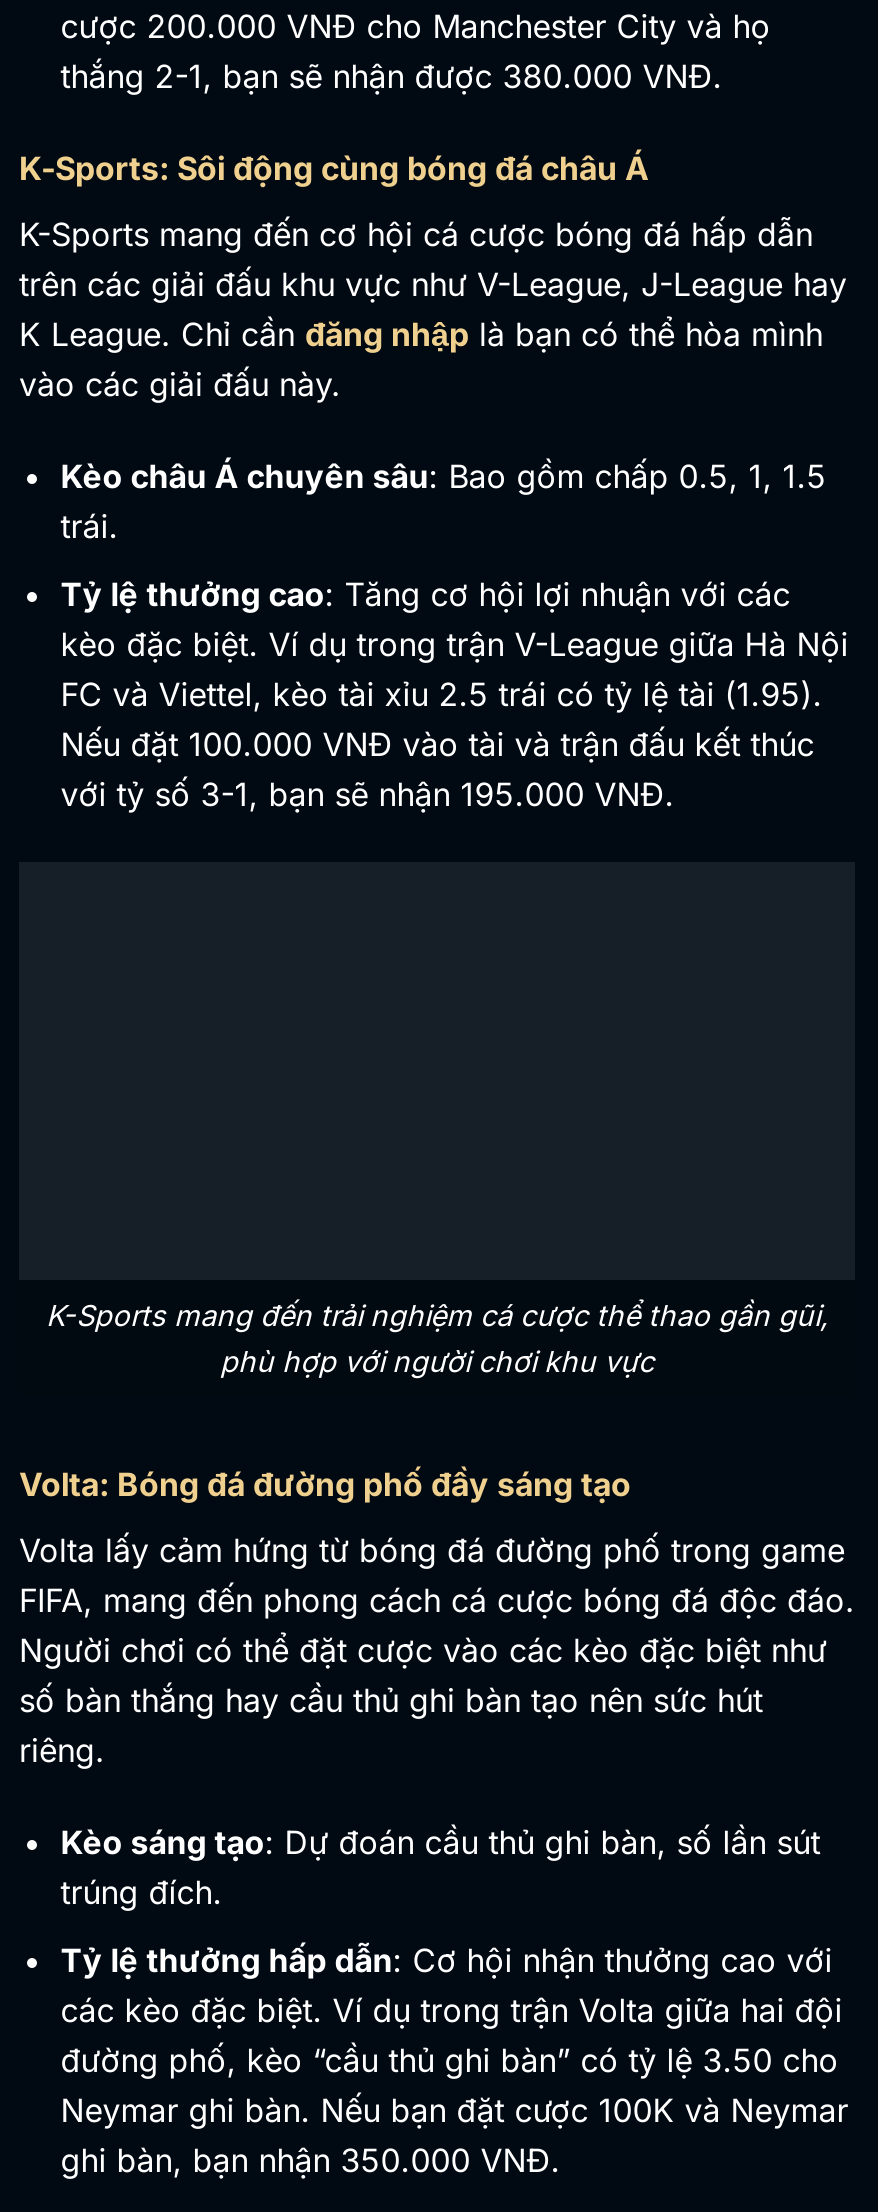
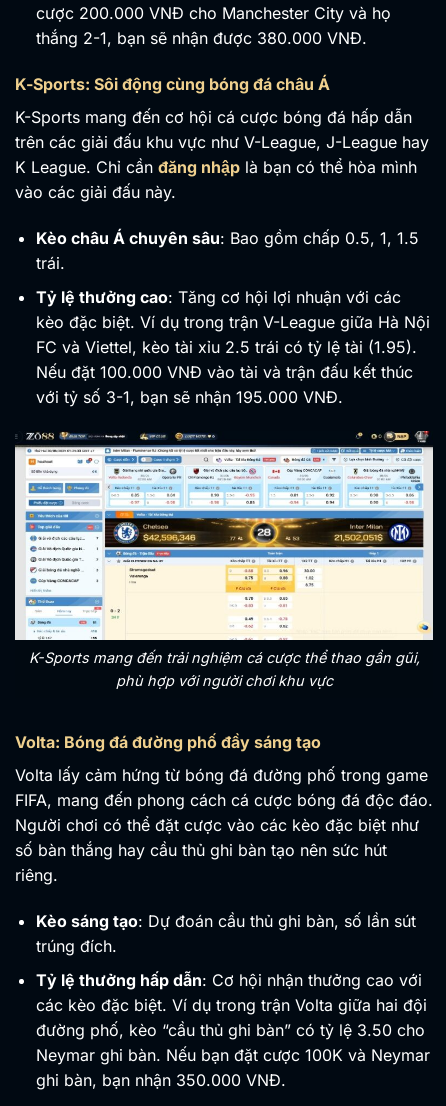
none -> [14,430,434,641] [image]

